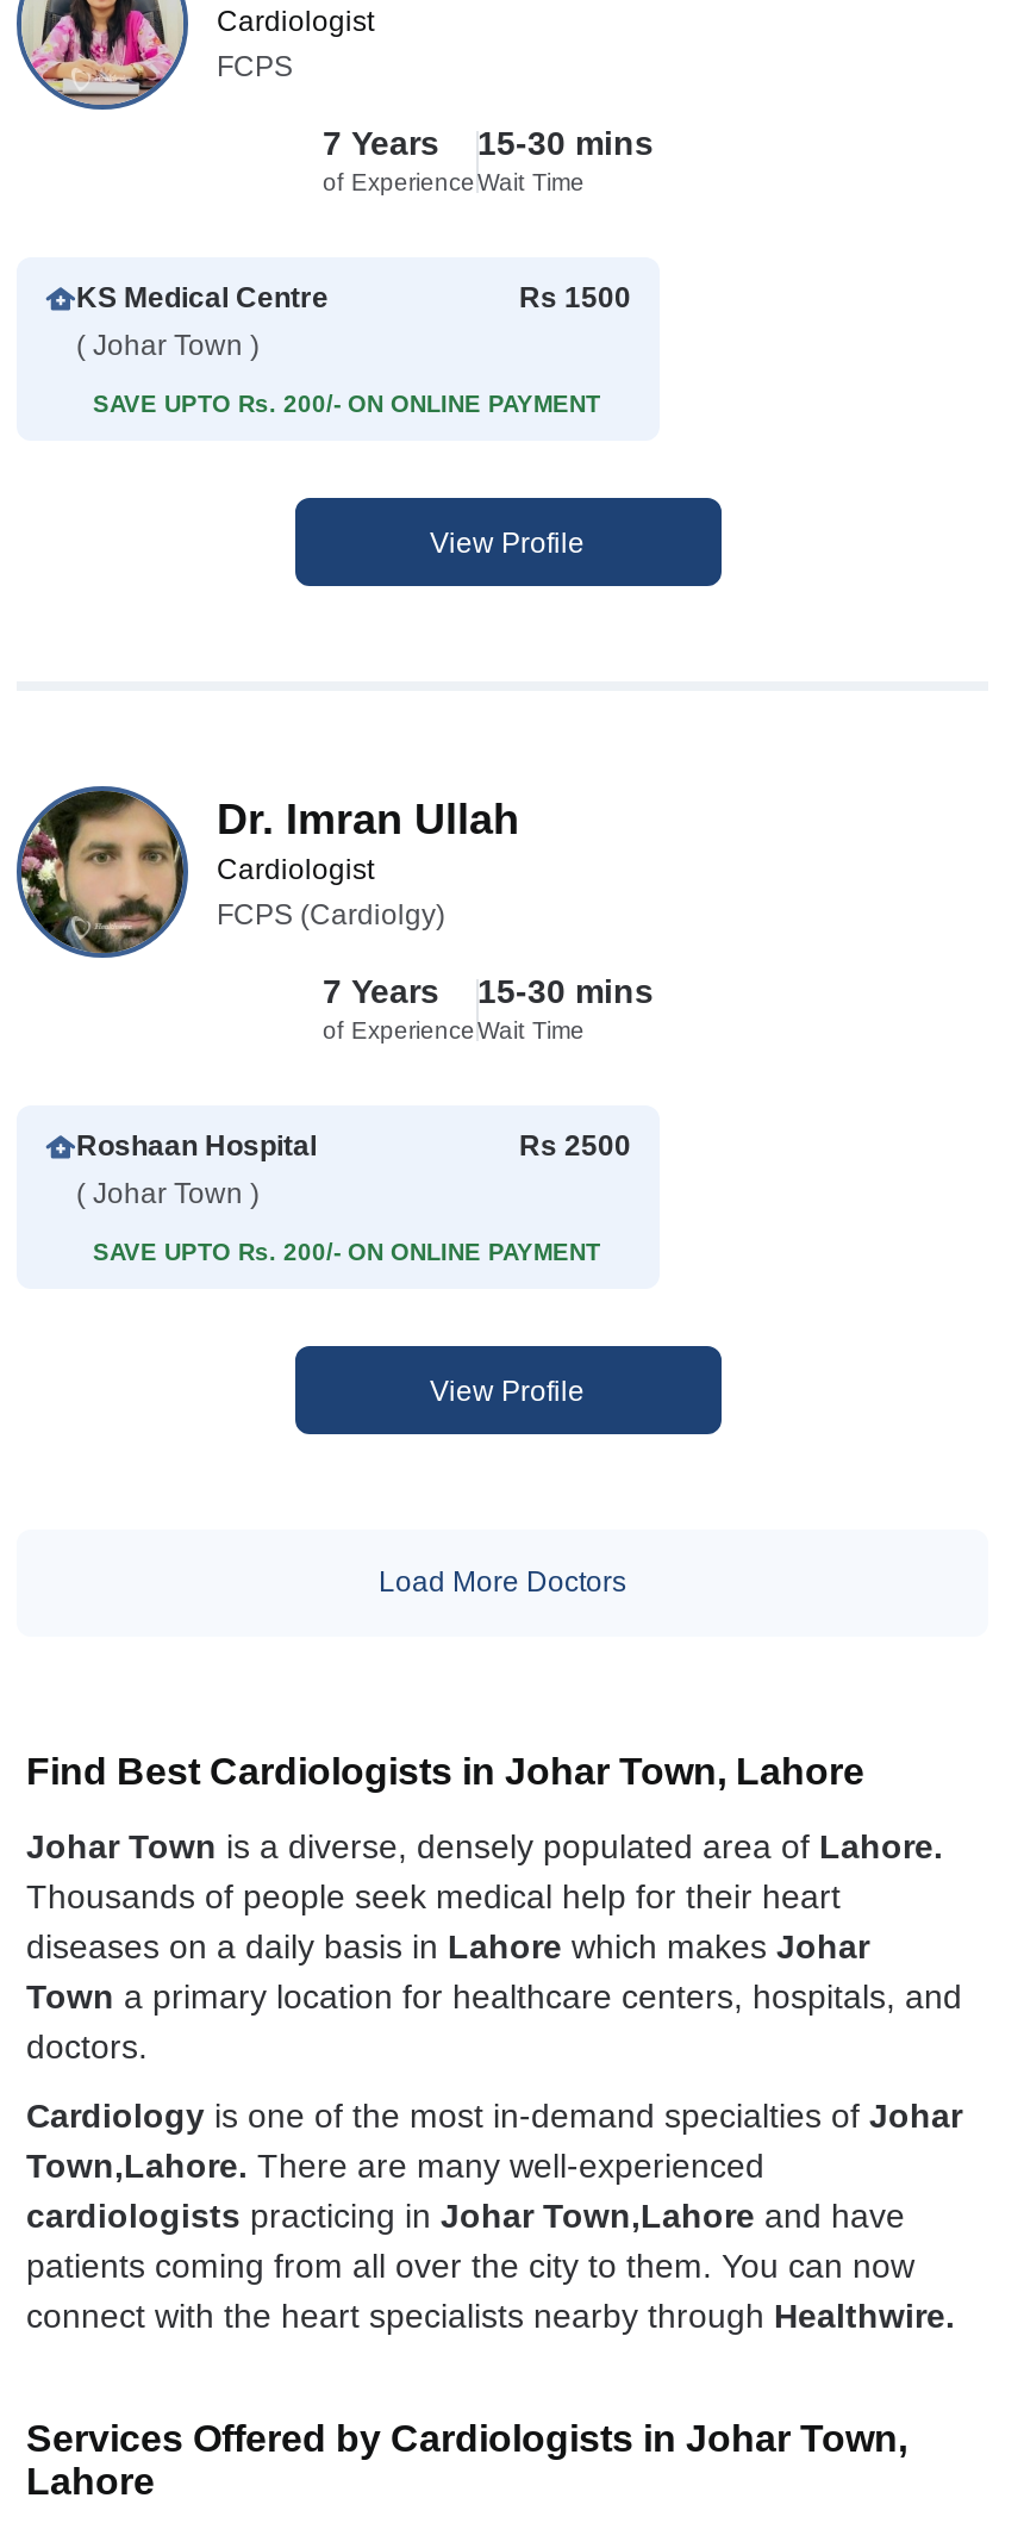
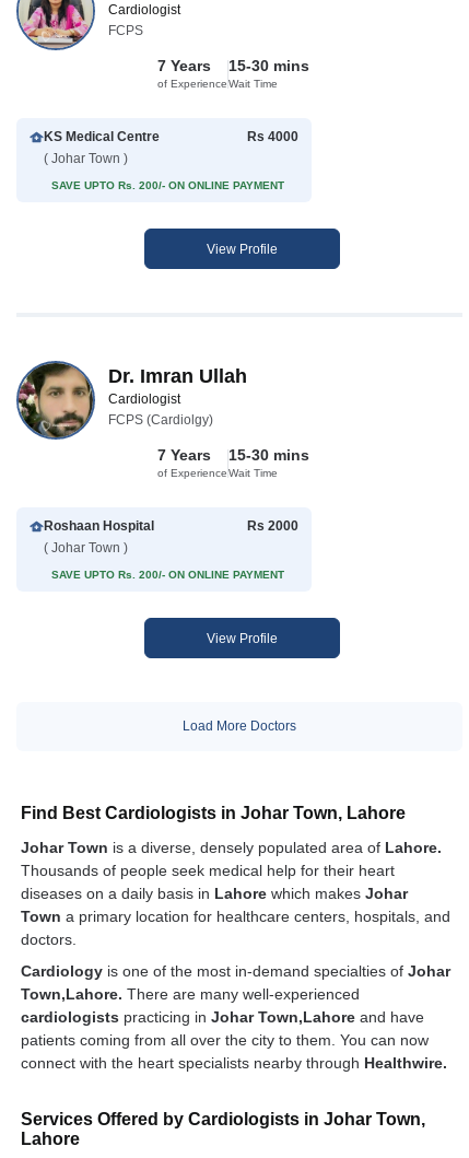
[519,282,631,315] Rs 1500 -> [247,129,298,145] Rs 4000
[519,1130,631,1163] Rs 2500 -> [247,519,298,534] Rs 2000

